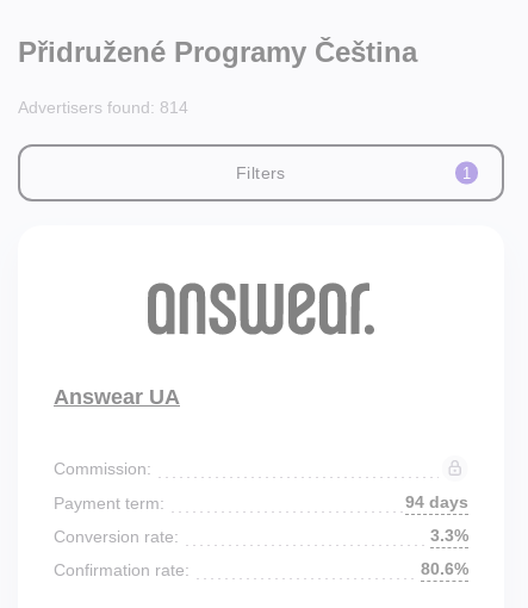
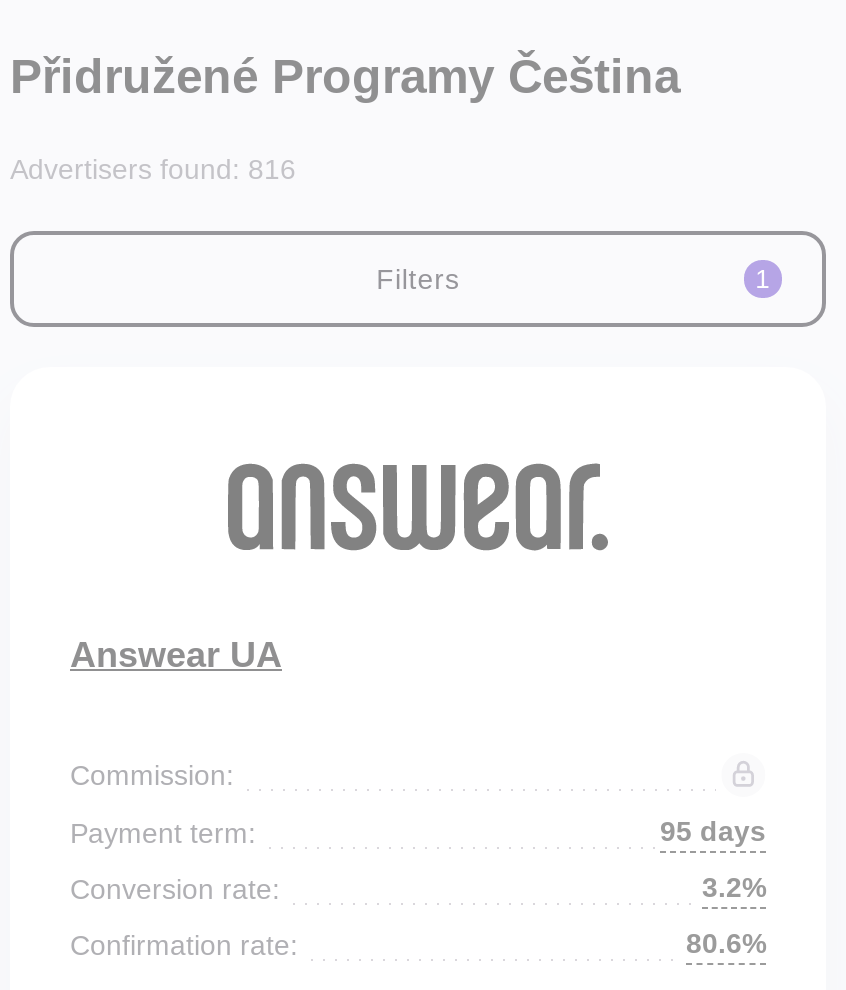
[18,98,188,117] Advertisers found: 814 -> [10,153,296,185] Advertisers found: 816
[405,492,468,511] 94 days -> [660,815,766,847] 95 days
[430,526,468,545] 3.3% -> [702,871,766,903] 3.2%

